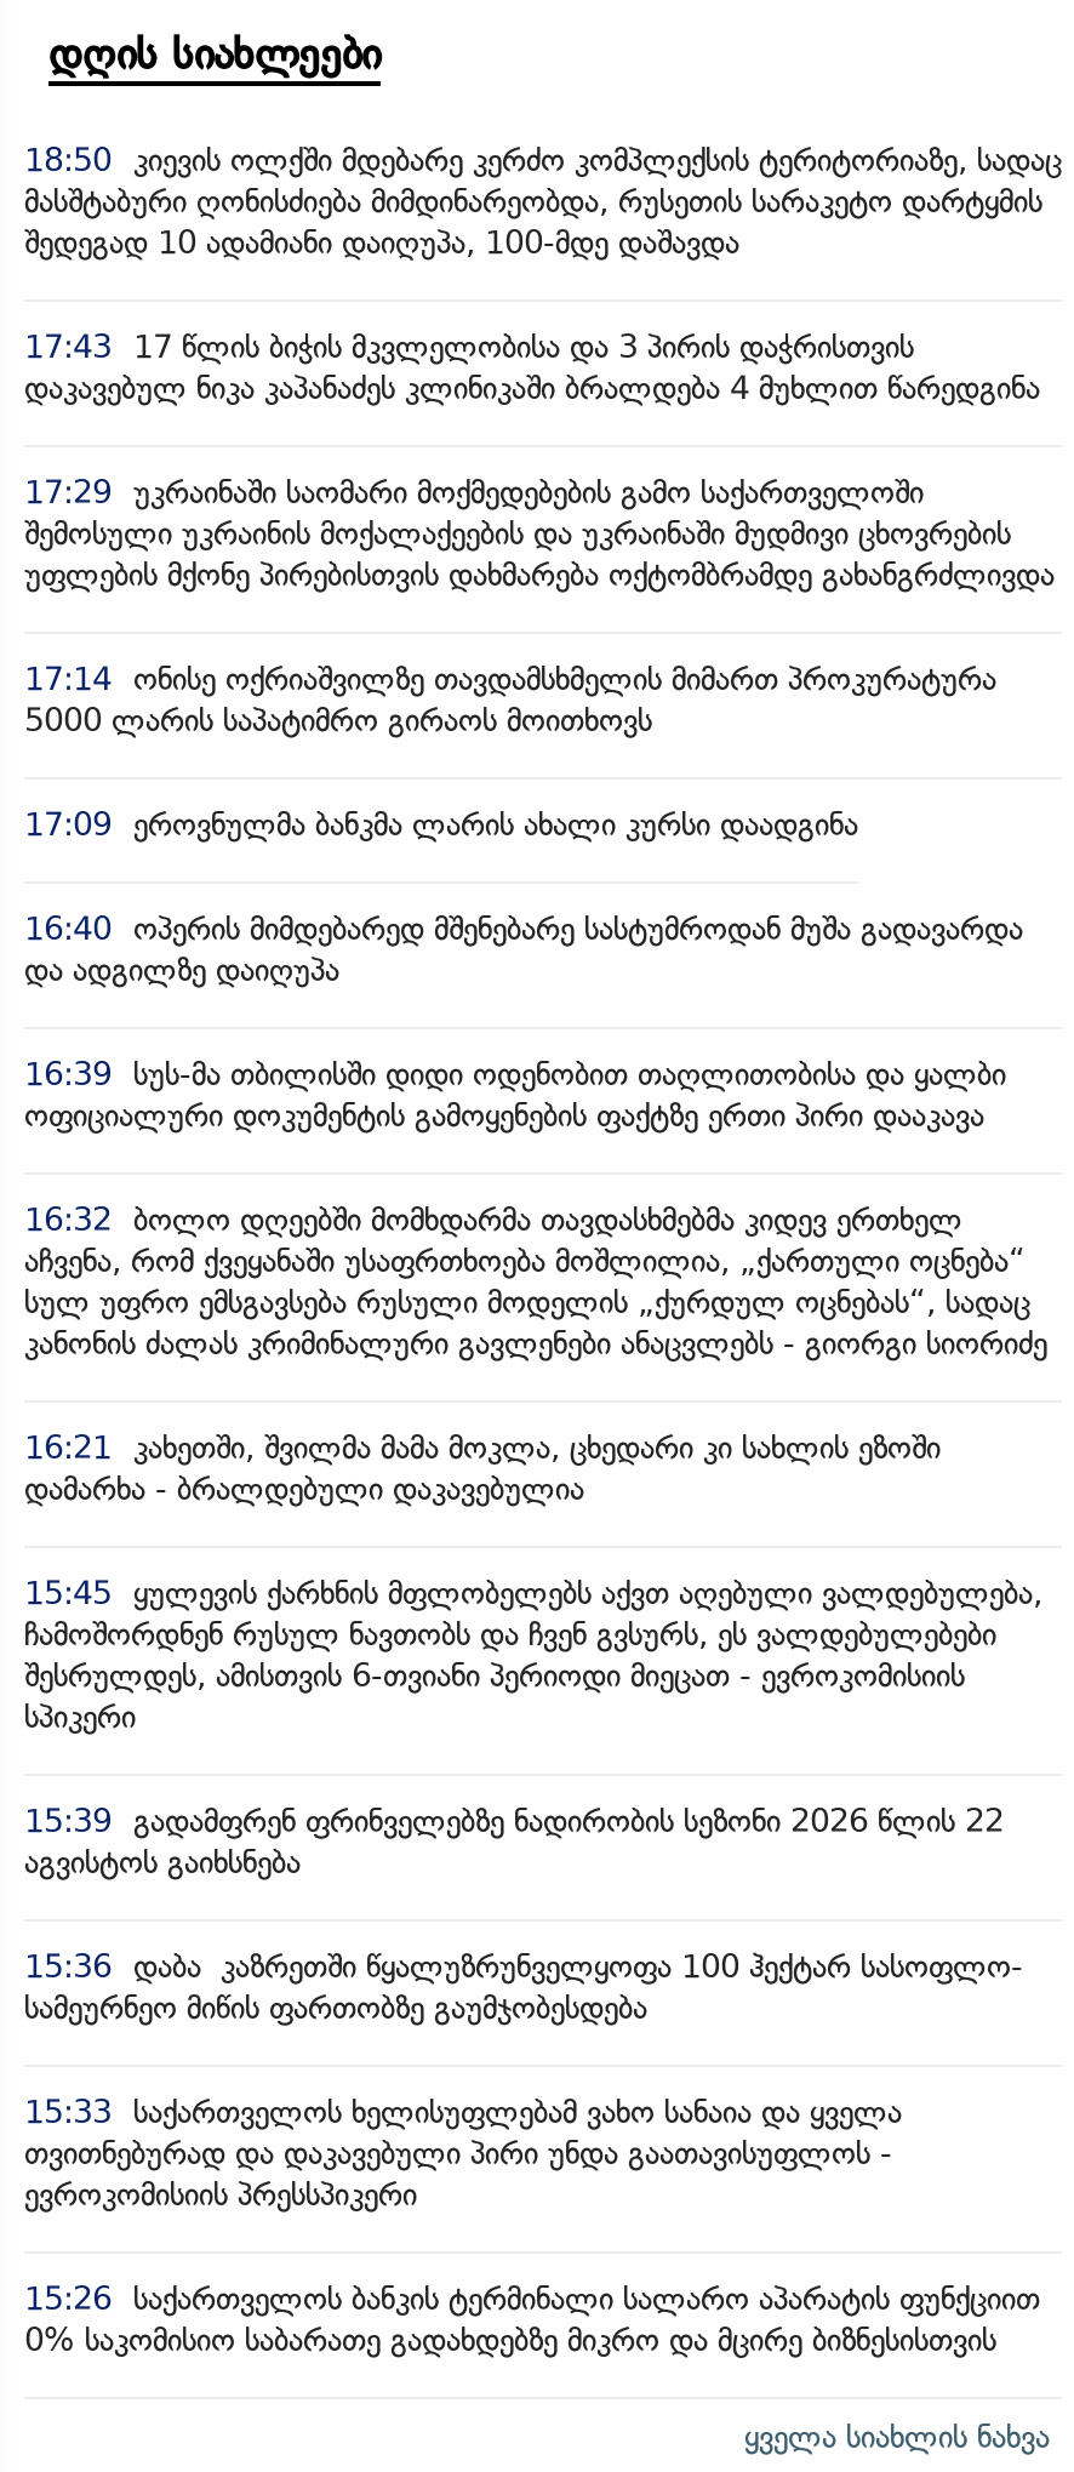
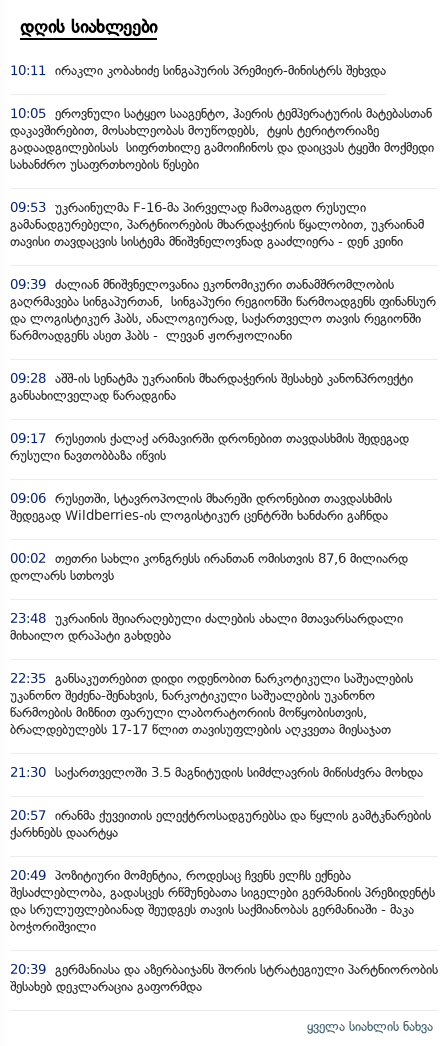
[24,142,1062,261] 18:50 კიევის ოლქში მდებარე კერძო კომპლექსის ტერიტორიაზე, სადაც | მასშტაბური ღონისძიება მიმდინარეობდა, რუსეთის სარაკეტო დარტყმის | შედეგად 10 ადამიანი დაიღუპა, 100-მდე დაშავდა -> [10,63,386,78] 10:11 ირაკლი კობახიძე სინგაპურის პრემიერ-მინისტრს შეხვდა
[24,329,1040,406] 17:43 17 წლის ბიჭის მკვლელობისა და 3 პირის დაჭრისთვის | დაკავებულ ნიკა კაპანაძეს კლინიკაში ბრალდება 4 მუხლით წარედგინა -> [10,106,434,172] 10:05 ეროვნული სატყეო სააგენტო, ჰაერის ტემპერატურის მატებასთან | დაკავშირებით, მოსახლეობას მოუწოდებს, ტყის ტერიტორიაზე | გადაადგილებისას სიფრთხილე გამოიჩინოს და დაიცვას ტყეში მოქმედი | სახანძრო უსაფრთხოების წესები
[24,474,1055,593] 17:29 უკრაინაში საომარი მოქმედებების გამო საქართველოში | შემოსული უკრაინის მოქალაქეების და უკრაინაში მუდმივი ცხოვრების | უფლების მქონე პირებისთვის დახმარება ოქტომბრამდე გახანგრძლივდა -> [10,200,424,249] 09:53 უკრაინულმა F-16-მა პირველად ჩამოაგდო რუსული | გამანადგურებელი, პარტნიორების მხარდაჭერის წყალობით, უკრაინამ | თავისი თავდაცვის სისტემა მნიშვნელოვნად გააძლიერა - დენ კეინი
[24,661,996,738] 17:14 ონისე ოქრიაშვილზე თავდამსხმელის მიმართ პროკურატურა | 5000 ლარის საპატიმრო გირაოს მოითხოვს -> [10,277,436,343] 09:39 ძალიან მნიშვნელოვანია ეკონომიკური თანამშრომლობის | გაღრმავება სინგაპურთან, სინგაპური რეგიონში წარმოადგენს ფინანსურ | და ლოგისტიკურ ჰაბს, ანალოგიურად, საქართველო თავის რეგიონში | წარმოადგენს ასეთ ჰაბს - ლევან ჟორჟოლიანი
[24,806,858,843] 17:09 ეროვნულმა ბანკმა ლარის ახალი კურსი დაადგინა -> [10,371,413,403] 09:28 აშშ-ის სენატმა უკრაინის მხარდაჭერის შესახებ კანონპროექტი | განსახილველად წარადგინა
[24,910,1023,988] 16:40 ოპერის მიმდებარედ მშენებარე სასტუმროდან მუშა გადავარდა | და ადგილზე დაიღუპა -> [10,431,409,463] 09:17 რუსეთის ქალაქ არმავირში დრონებით თავდასხმის შედეგად | რუსული ნავთობბაზა იწვის
[24,1056,1006,1134] 16:39 სუს-მა თბილისში დიდი ოდენობით თაღლითობისა და ყალბი | ოფიციალური დოკუმენტის გამოყენების ფაქტზე ერთი პირი დააკავა -> [10,491,392,523] 09:06 რუსეთში, სტავროპოლის მხარეში დრონებით თავდასხმის | შედეგად Wildberries-ის ლოგისტიკურ ცენტრში ხანძარი გაჩნდა
[24,1201,1047,1361] 16:32 ბოლო დღეებში მომხდარმა თავდასხმებმა კიდევ ერთხელ | აჩვენა, რომ ქვეყანაში უსაფრთხოება მოშლილია, „ქართული ოცნება“ | სულ უფრო ემსგავსება რუსული მოდელის „ქურდულ ოცნებას“, სადაც | კანონის ძალას კრიმინალური გავლენები ანაცვლებს - გიორგი სიორიძე -> [10,551,408,583] 00:02 თეთრი სახლი კონგრესს ირანთან ომისთვის 87,6 მილიარდ | დოლარს სთხოვს
[24,1429,941,1507] 16:21 კახეთში, შვილმა მამა მოკლა, ცხედარი კი სახლის ეზოში | დამარხა - ბრალდებული დაკავებულია -> [10,611,403,643] 23:48 უკრაინის შეიარაღებული ძალების ახალი მთავარსარდალი | მიხაილო დრაპატი გახდება
[24,1575,1042,1735] 15:45 ყულევის ქარხნის მფლობელებს აქვთ აღებული ვალდებულება, | ჩამოშორდნენ რუსულ ნავთობს და ჩვენ გვსურს, ეს ვალდებულებები | შესრულდეს, ამისთვის 6-თვიანი პერიოდი მიეცათ - ევროკომისიის | სპიკერი -> [10,671,413,737] 22:35 განსაკუთრებით დიდი ოდენობით ნარკოტიკული საშუალების | უკანონო შეძენა-შენახვის, ნარკოტიკული საშუალების უკანონო | წარმოების მიზნით ფარული ლაბორატორიის მოწყობისთვის, | ბრალდებულებს 17-17 წლით თავისუფლების აღკვეთა მიესაჯათ
[24,1803,1004,1880] 15:39 გადამფრენ ფრინველებზე ნადირობის სეზონი 2026 წლის 22 | აგვისტოს გაიხსნება -> [10,765,423,780] 21:30 საქართველოში 3.5 მაგნიტუდის სიმძლავრის მიწისძვრა მოხდა
[24,1948,1023,2026] 15:36 დაბა კაზრეთში წყალუზრუნველყოფა 100 ჰექტარ სასოფლო- | სამეურნეო მიწის ფართობზე გაუმჯობესდება -> [10,808,431,840] 20:57 ირანმა ქუვეითის ელექტროსადგურებსა და წყლის გამტკნარების | ქარხნებს დაარტყა
[24,2094,902,2213] 15:33 საქართველოს ხელისუფლებამ ვახო სანაია და ყველა | თვითნებურად და დაკავებული პირი უნდა გაათავისუფლოს - | ევროკომისიის პრესსპიკერი -> [10,868,435,934] 20:49 პოზიტიური მომენტია, როდესაც ჩვენს ელჩს ექნება | შესაძლებლობა, გადასცეს რწმუნებათა სიგელები გერმანიის პრეზიდენტს | და სრულუფლებიანად შეუდგეს თავის საქმიანობას გერმანიაში - მაკა | ბოჭორიშვილი
[24,2280,1040,2358] 15:26 საქართველოს ბანკის ტერმინალი სალარო აპარატის ფუნქციით | 0% საკომისიო საბარათე გადახდებზე მიკრო და მცირე ბიზნესისთვის -> [10,962,438,994] 20:39 გერმანიასა და აზერბაიჯანს შორის სტრატეგიული პარტნიორობის | შესახებ დეკლარაცია გაფორმდა

